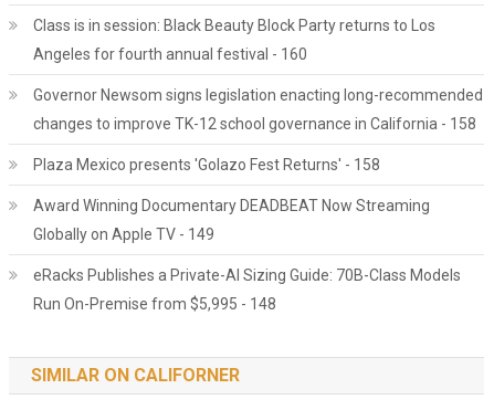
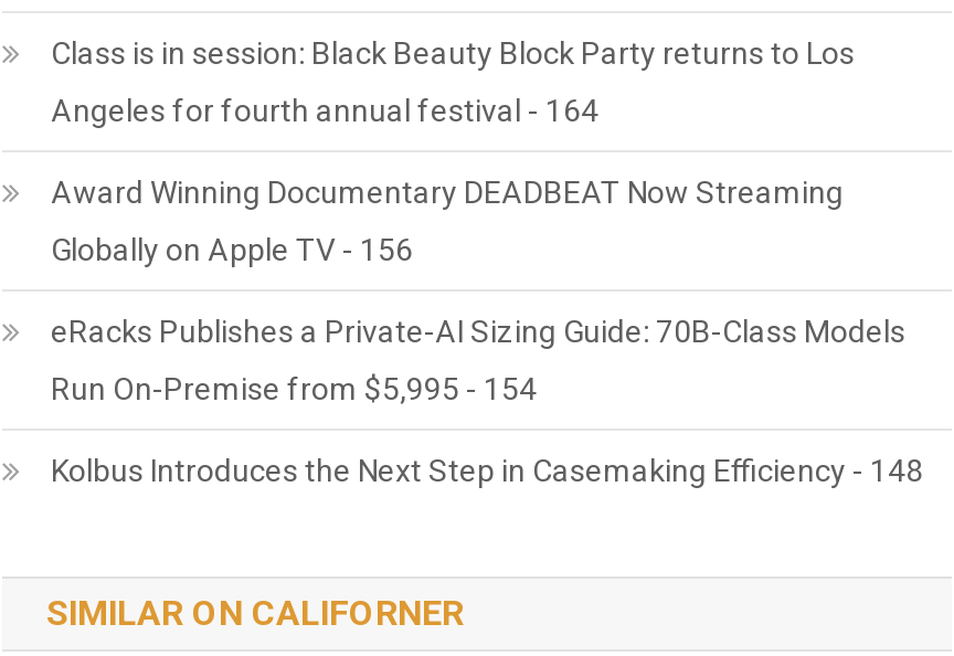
[33,45,483,174] Angeles for fourth annual festival - 160 | Governor Newsom signs legislation enacting long-recommended | changes to improve TK-12 school governance in California - 158 | Plaza Mexico presents 'Golazo Fest Returns' - 158 -> [51,93,598,128] Angeles for fourth annual festival - 164
moved [33,197,430,214] -> [51,174,844,210]: Award Winning Documentary DEADBEAT Now Streaming
[33,225,214,243] Globally on Apple TV - 149 -> [51,232,413,267] Globally on Apple TV - 156
moved [33,266,461,284] -> [51,314,905,349]: eRacks Publishes a Private-AI Sizing Guide: 70B-Class Models
[33,295,276,313] Run On-Premise from $5,995 - 148 -> [51,371,923,488] Run On-Premise from $5,995 - 154 | Kolbus Introduces the Next Step in Casemaking Efficiency - 148

